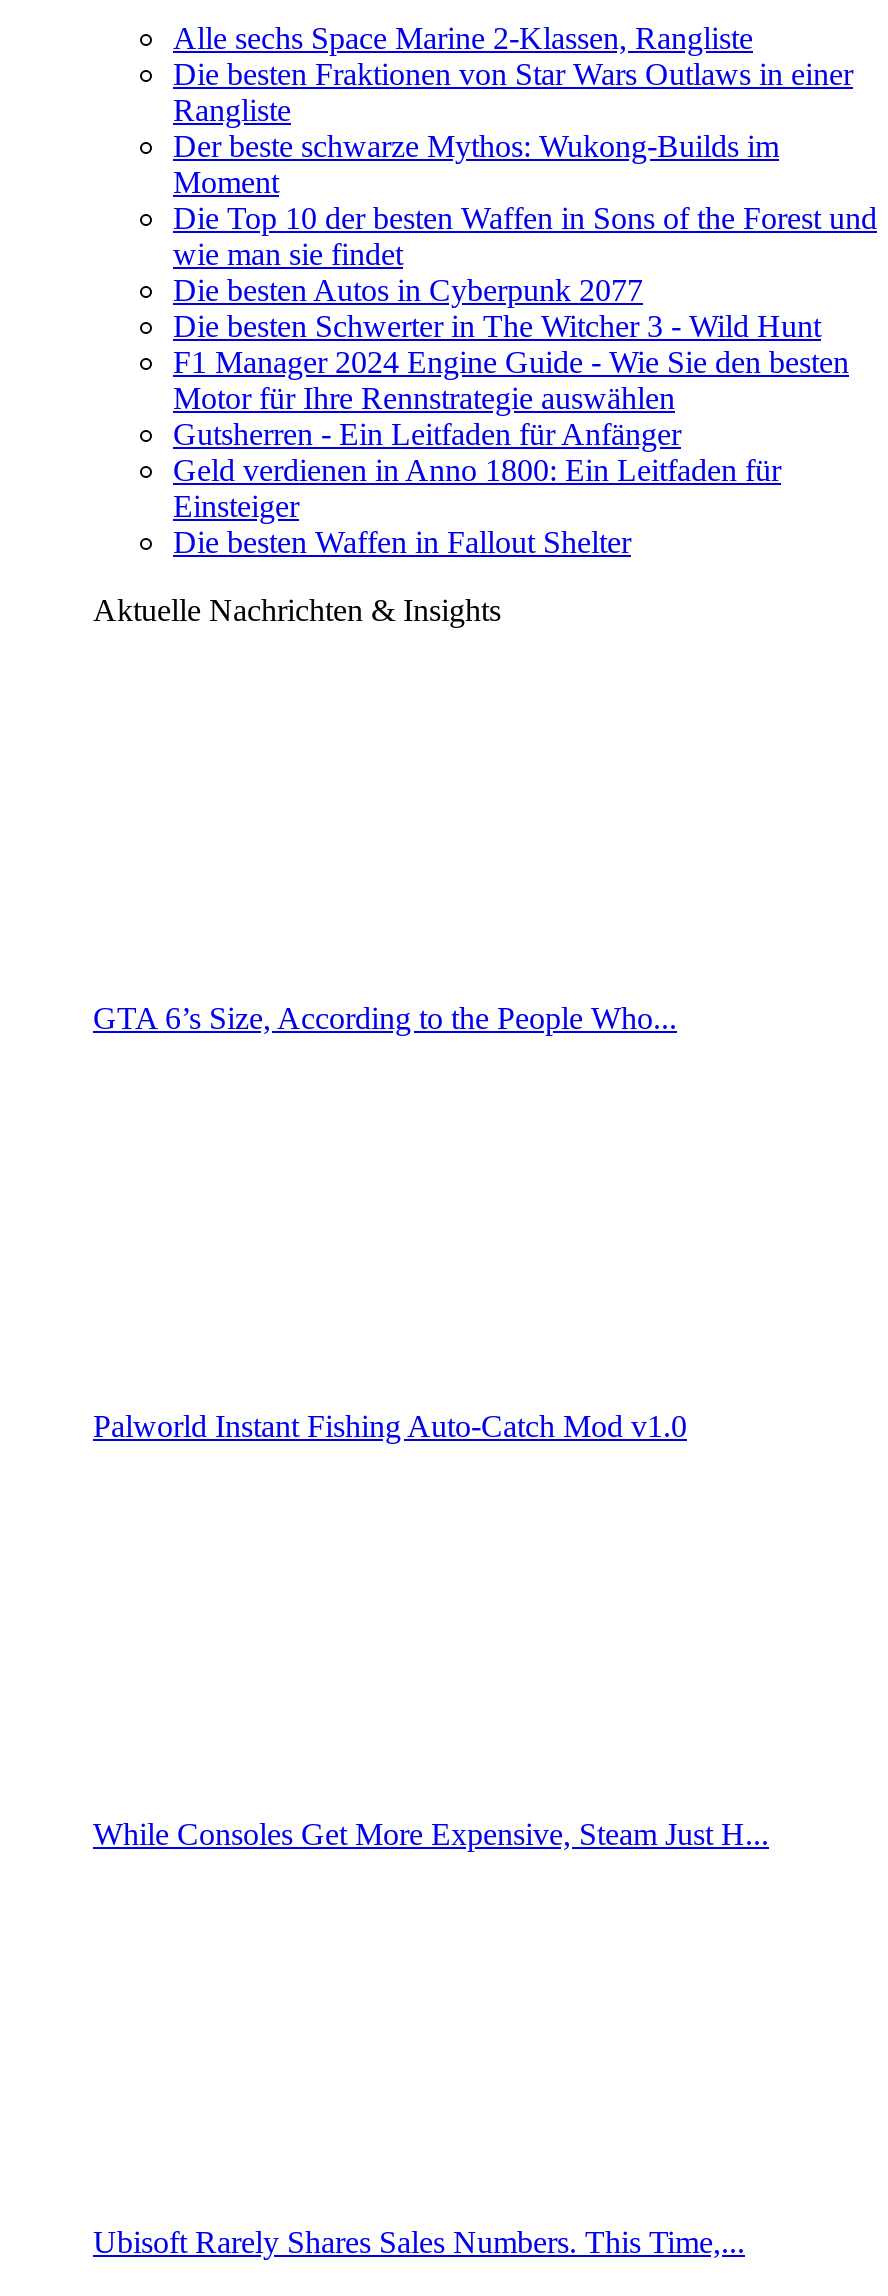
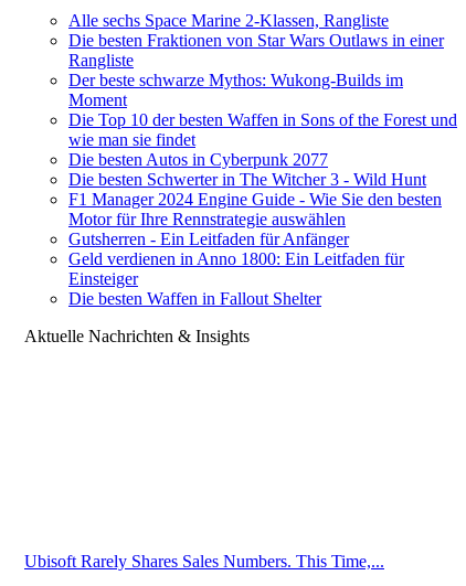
[93,1001,677,1035] GTA 6’s Size, According to the People Who... -> none
[93,1409,687,1443] Palworld Instant Fishing Auto-Catch Mod v1.0 -> none
[93,1817,769,1851] While Consoles Get More Expensive, Steam Just H... -> none

